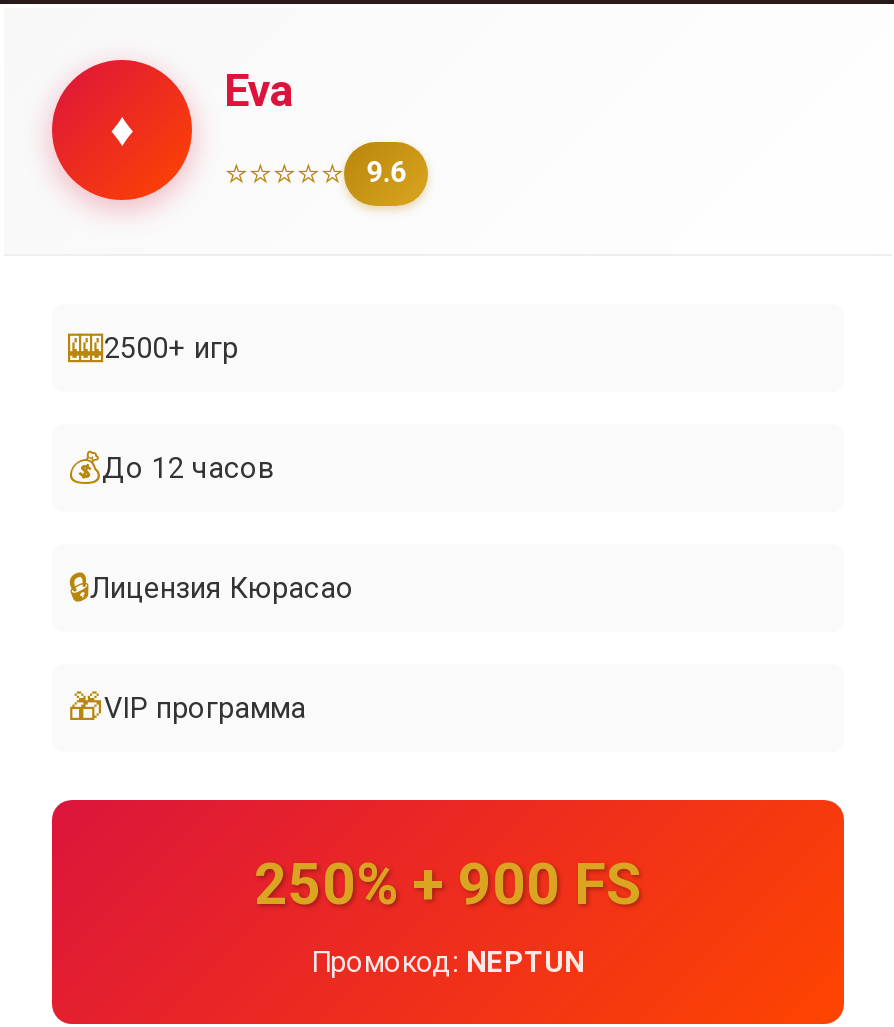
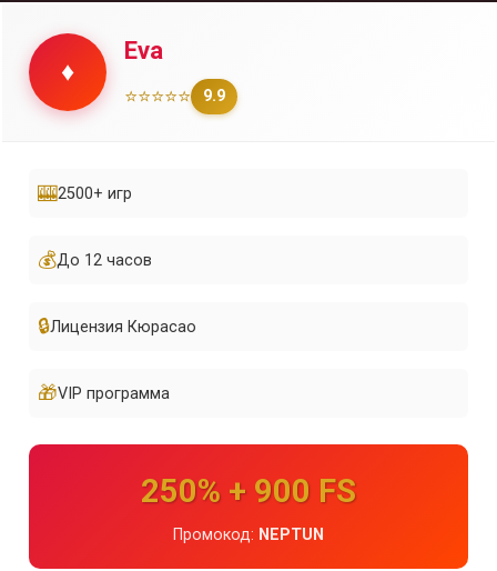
[366,157,406,191] 9.6 -> [203,87,225,106] 9.9

